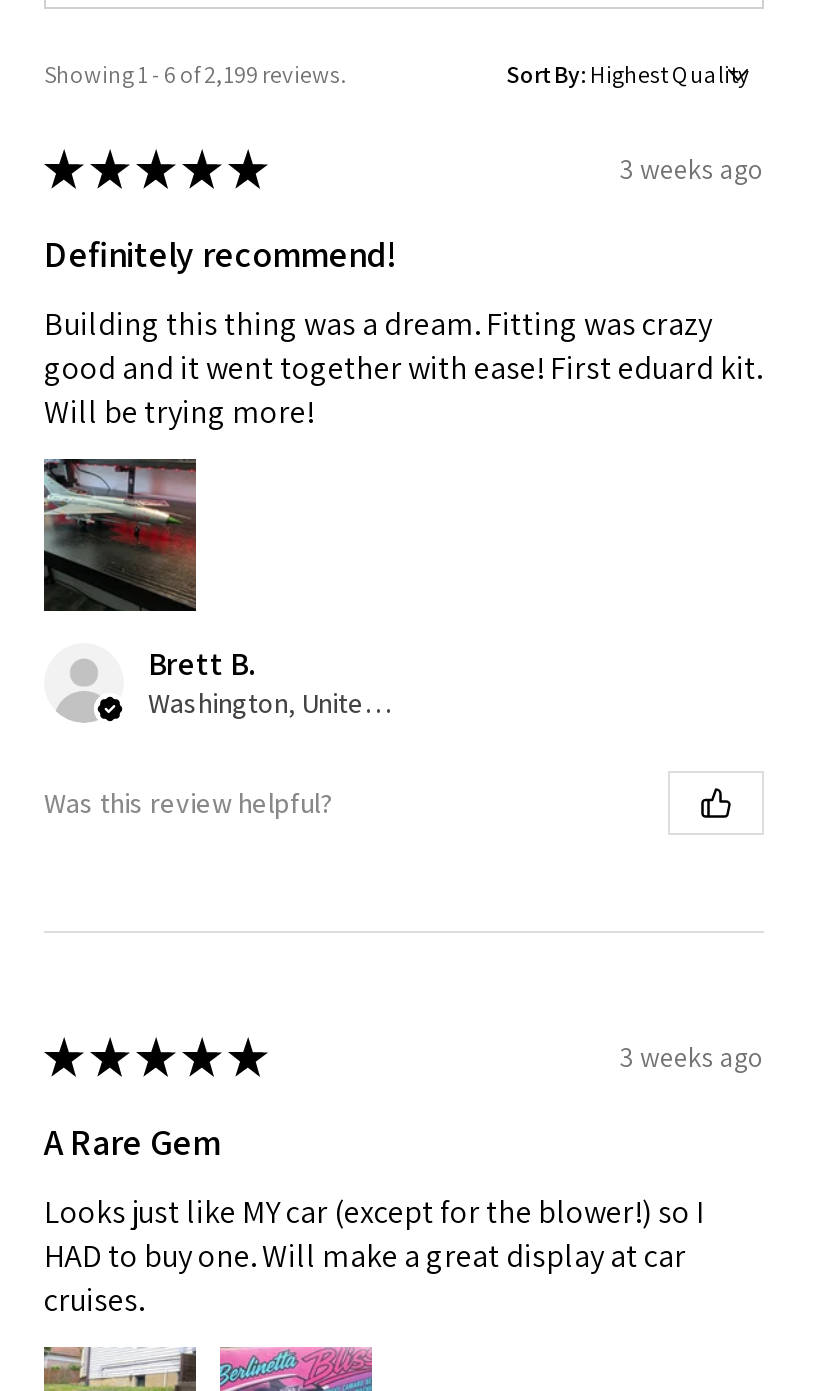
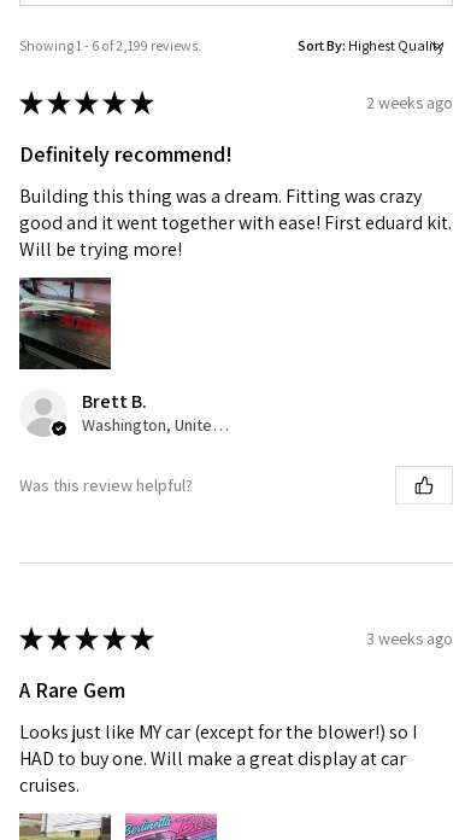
[620,151,764,187] 3 weeks ago -> [366,91,453,113] 2 weeks ago

